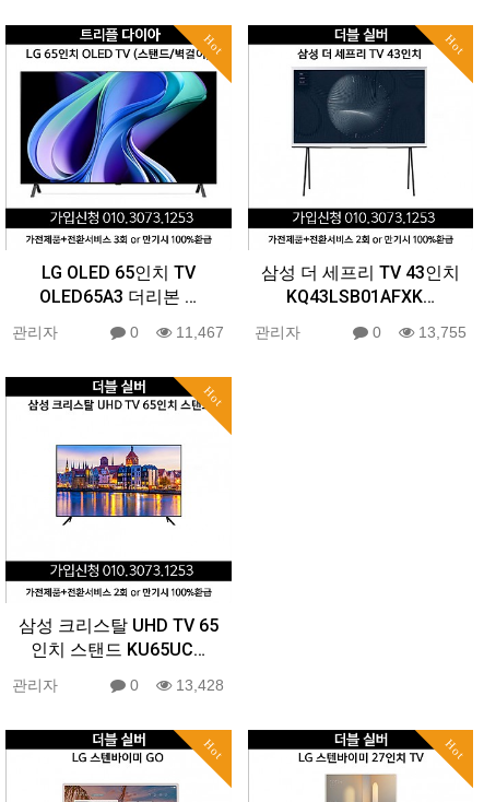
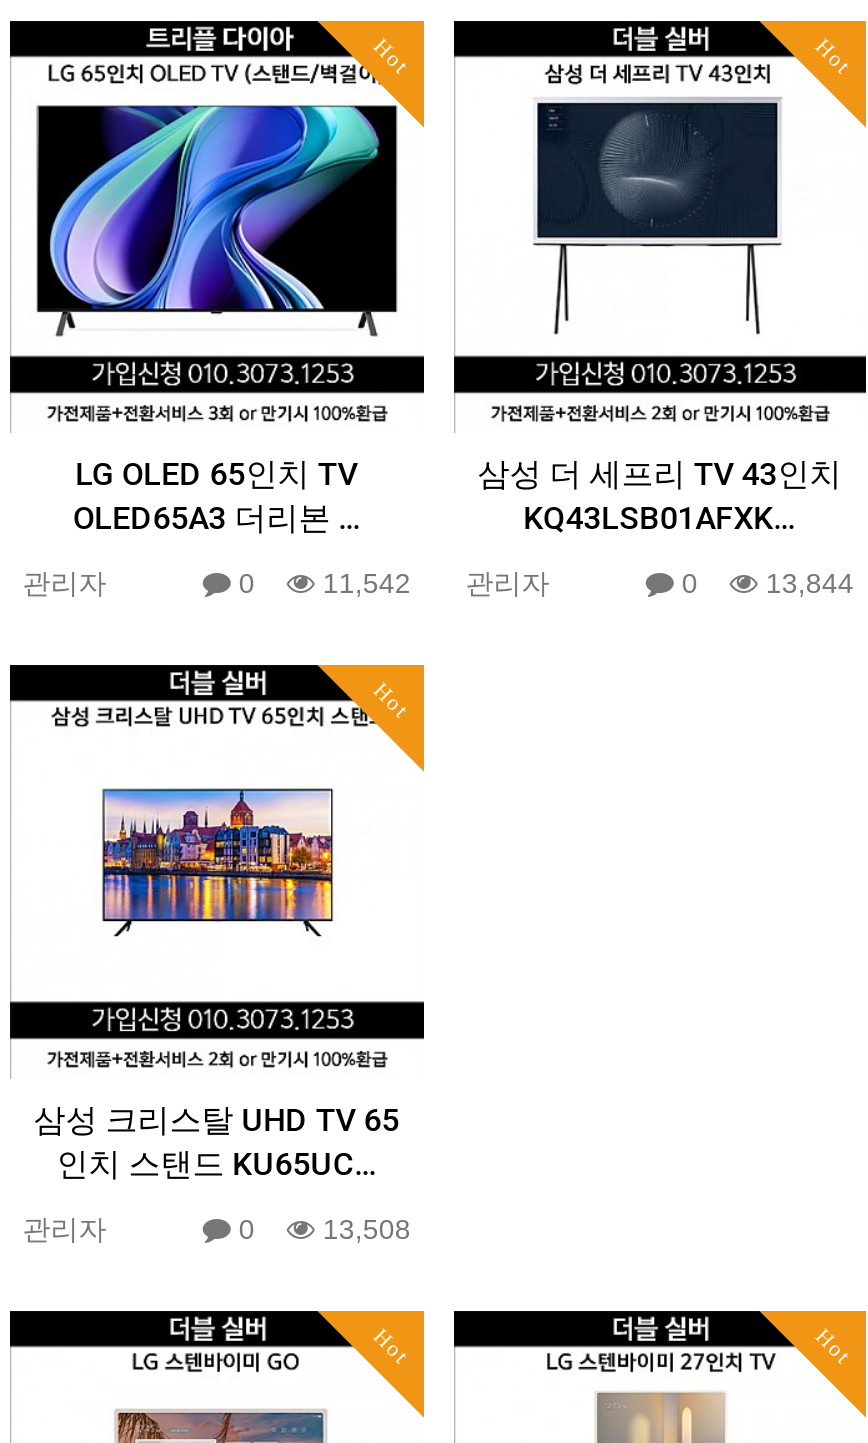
[126,323,300,341] 0 11,467 관리자 -> [231,567,549,599] 0 11,542 관리자
[368,323,466,341] 0 13,755 -> [674,567,854,599] 0 13,844
[126,676,224,693] 0 13,428 -> [231,1212,411,1244] 0 13,508

